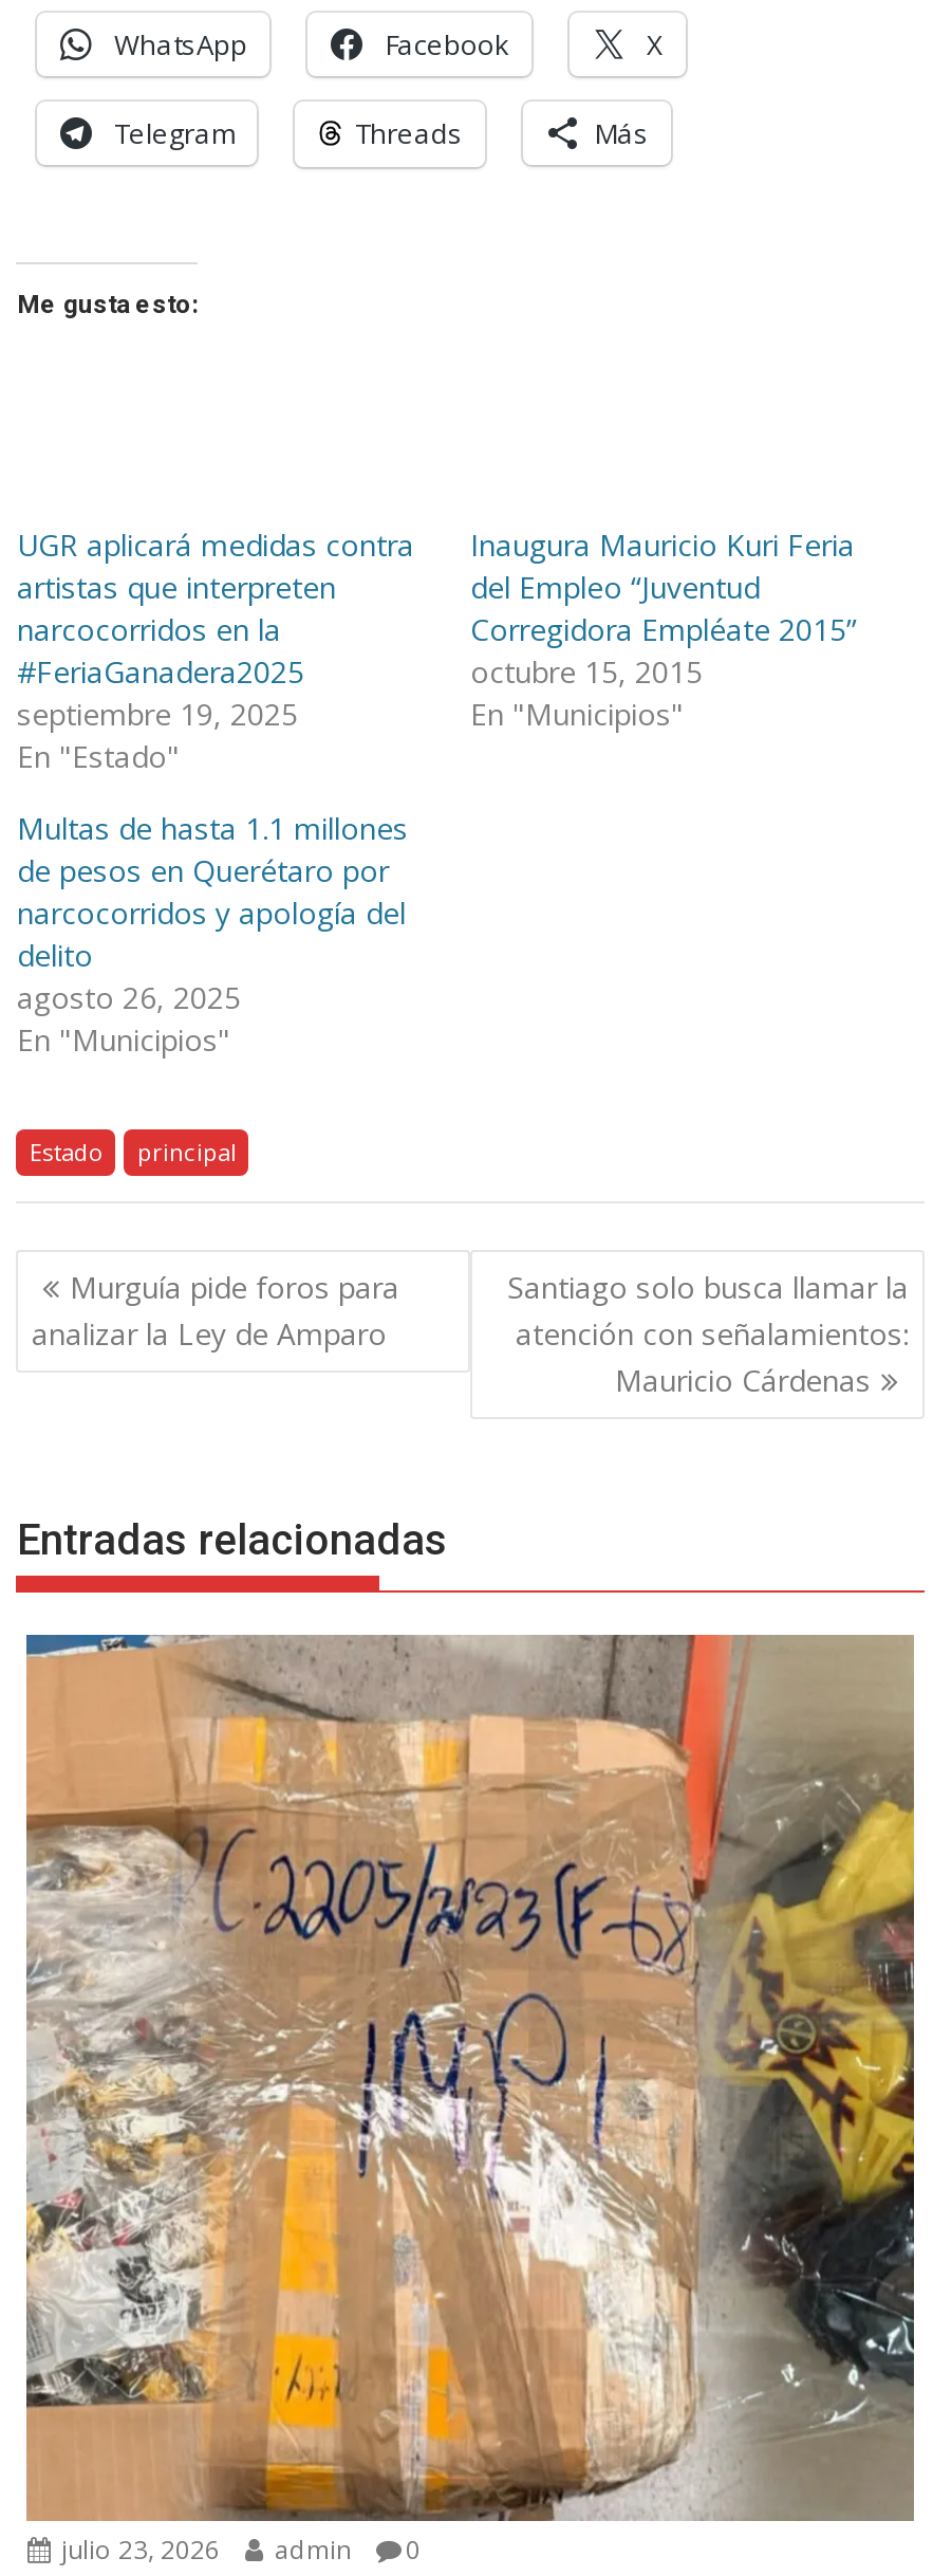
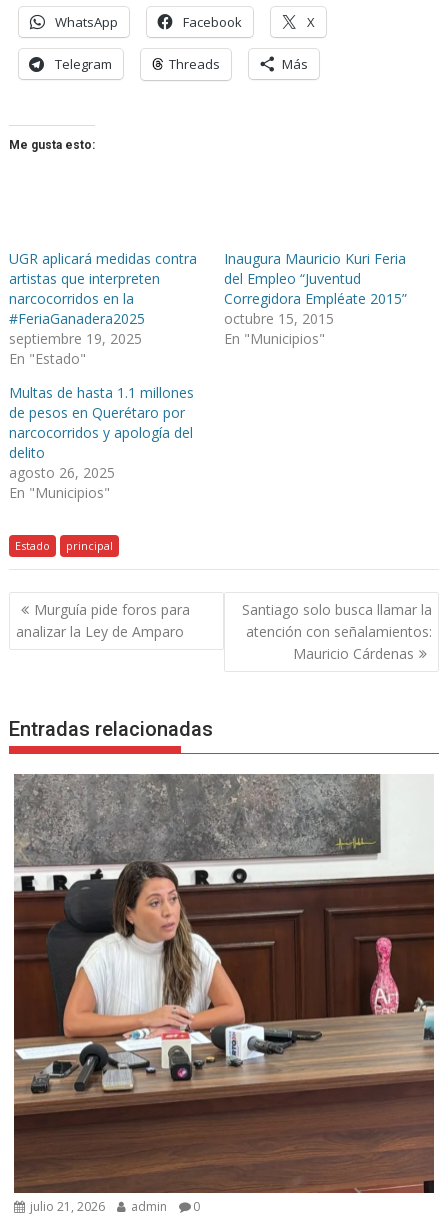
[24,1633,916,2567] [image] | julio 23, 2026 admin 0 -> [13,773,435,1215] [image] | julio 21, 2026 admin 0

